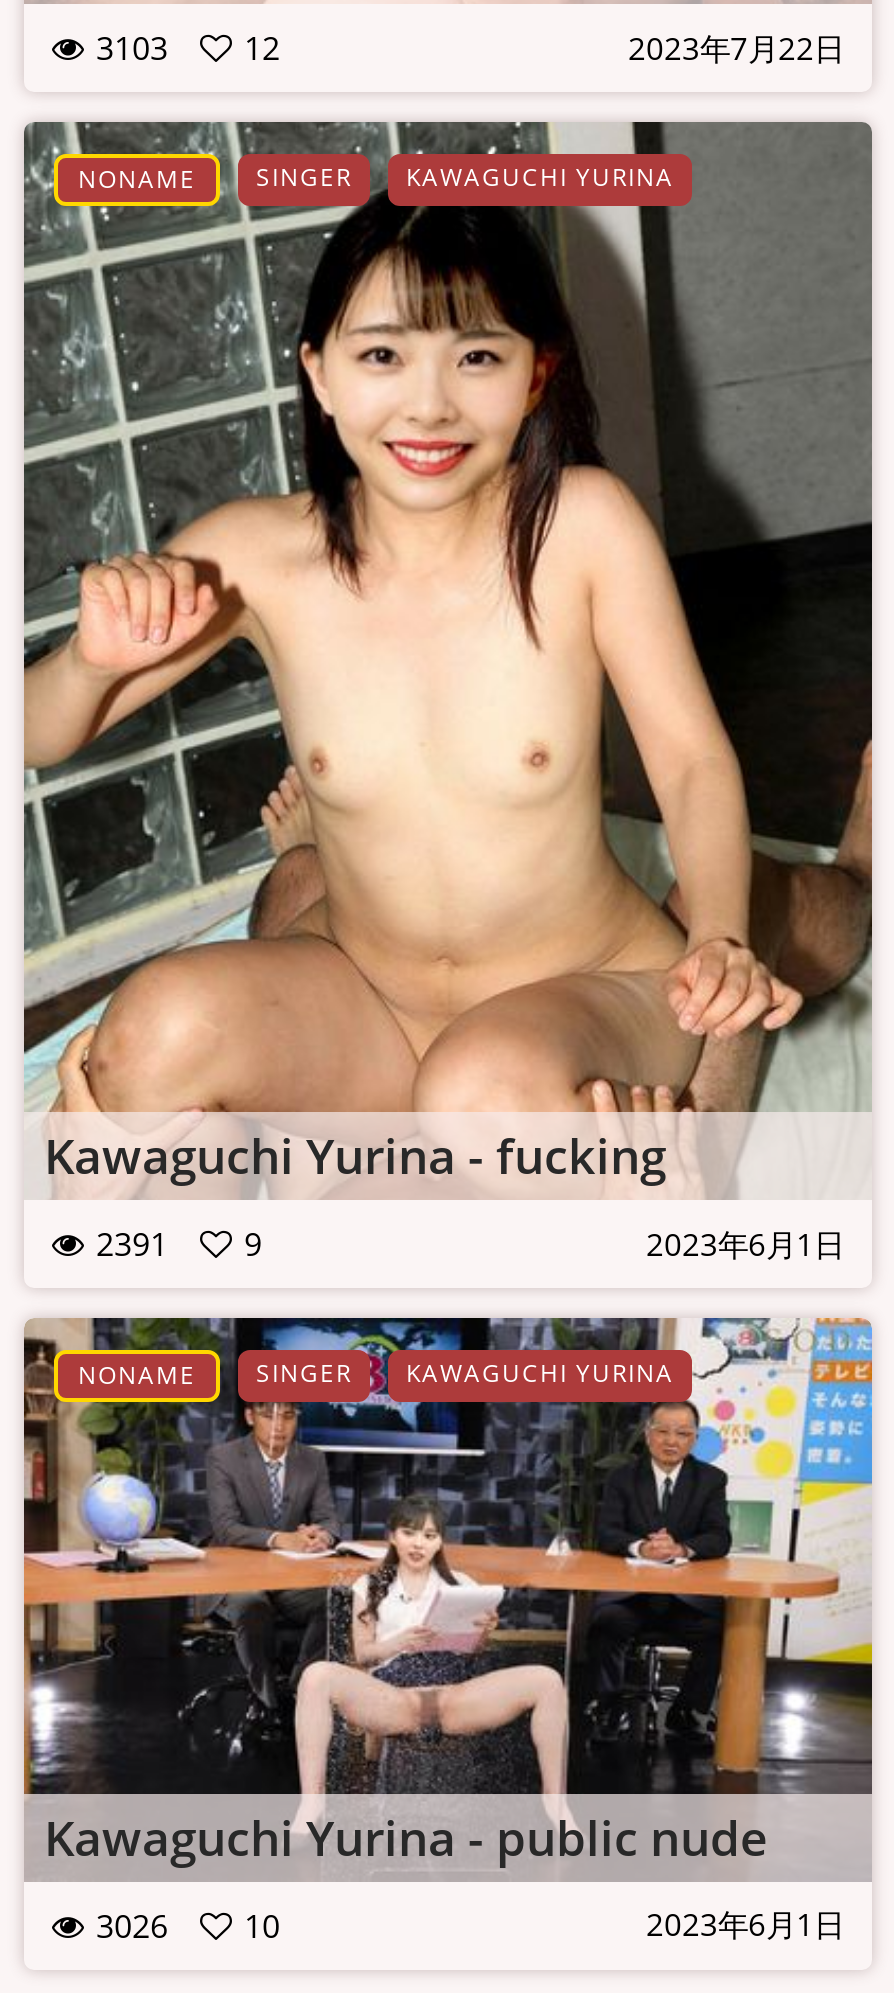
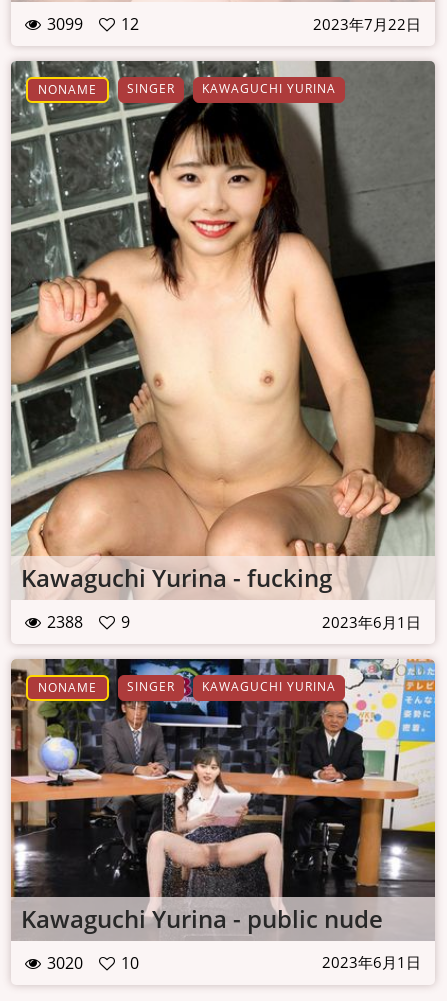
[96,26,280,70] 3103 12 -> [47,13,139,35] 3099 12
[96,1222,262,1266] 2391 9 -> [47,611,130,633] 2388 9
[96,1903,280,1947] 3026 10 -> [47,952,139,974] 3020 10

